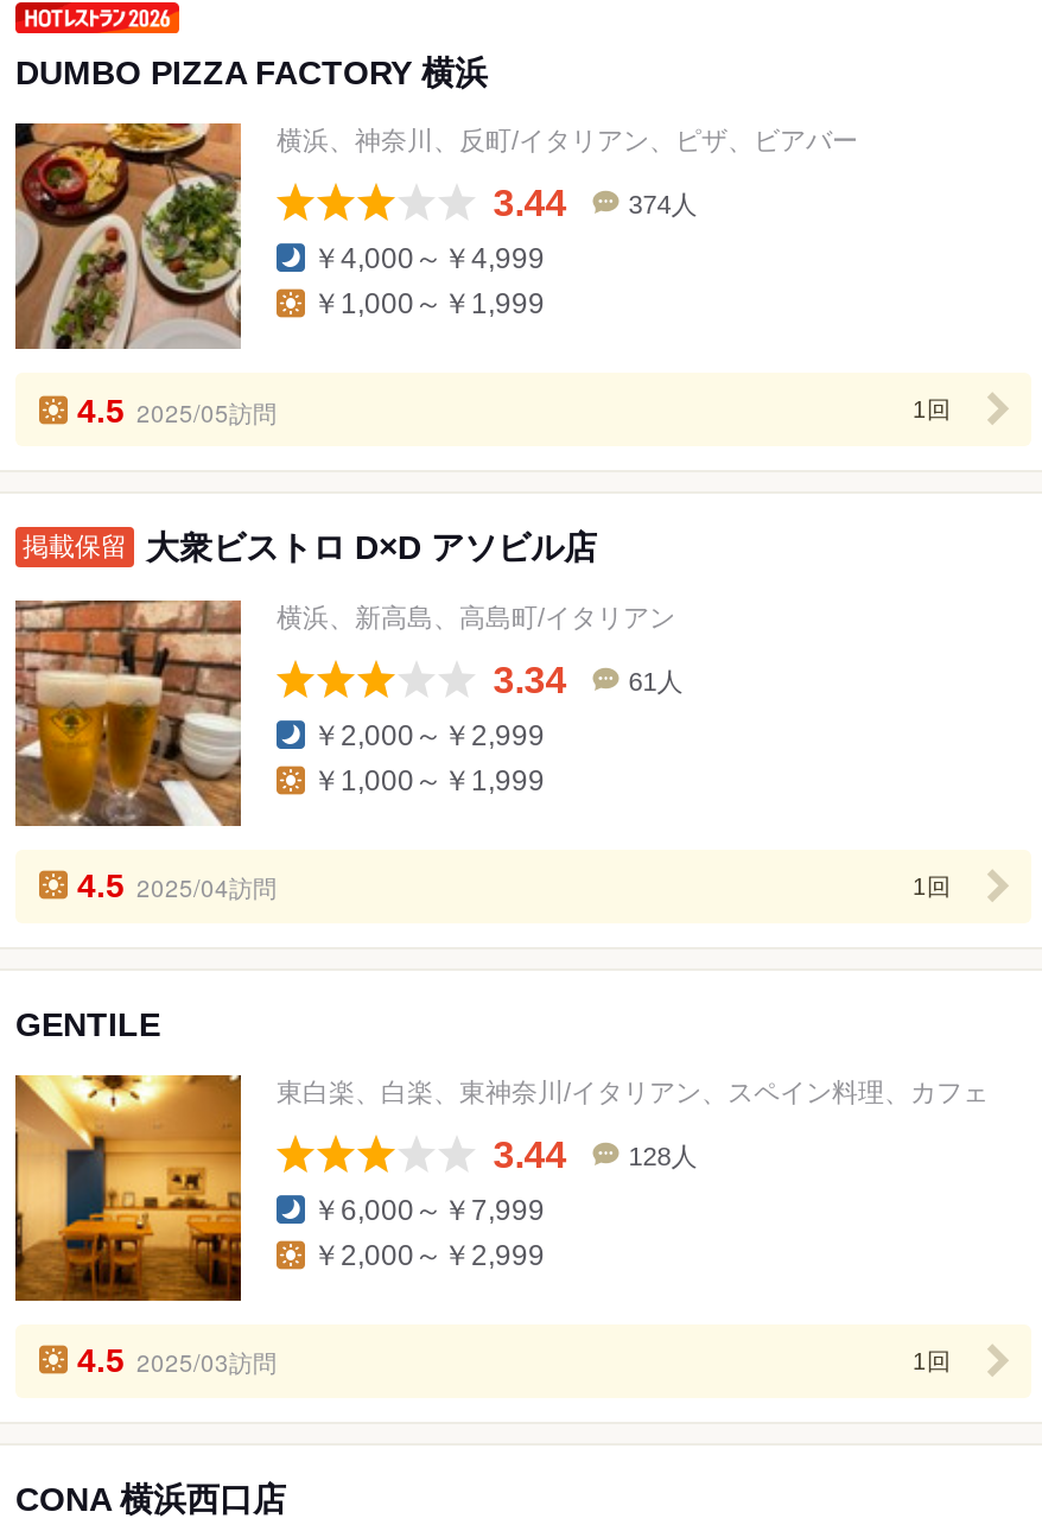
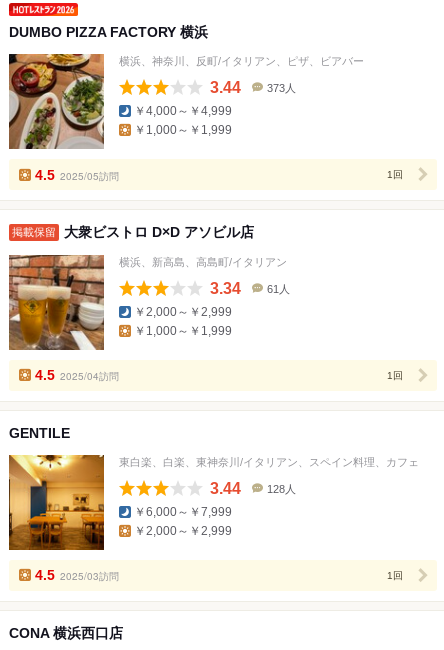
[628,191,697,219] 374人 -> [267,82,296,94] 373人

